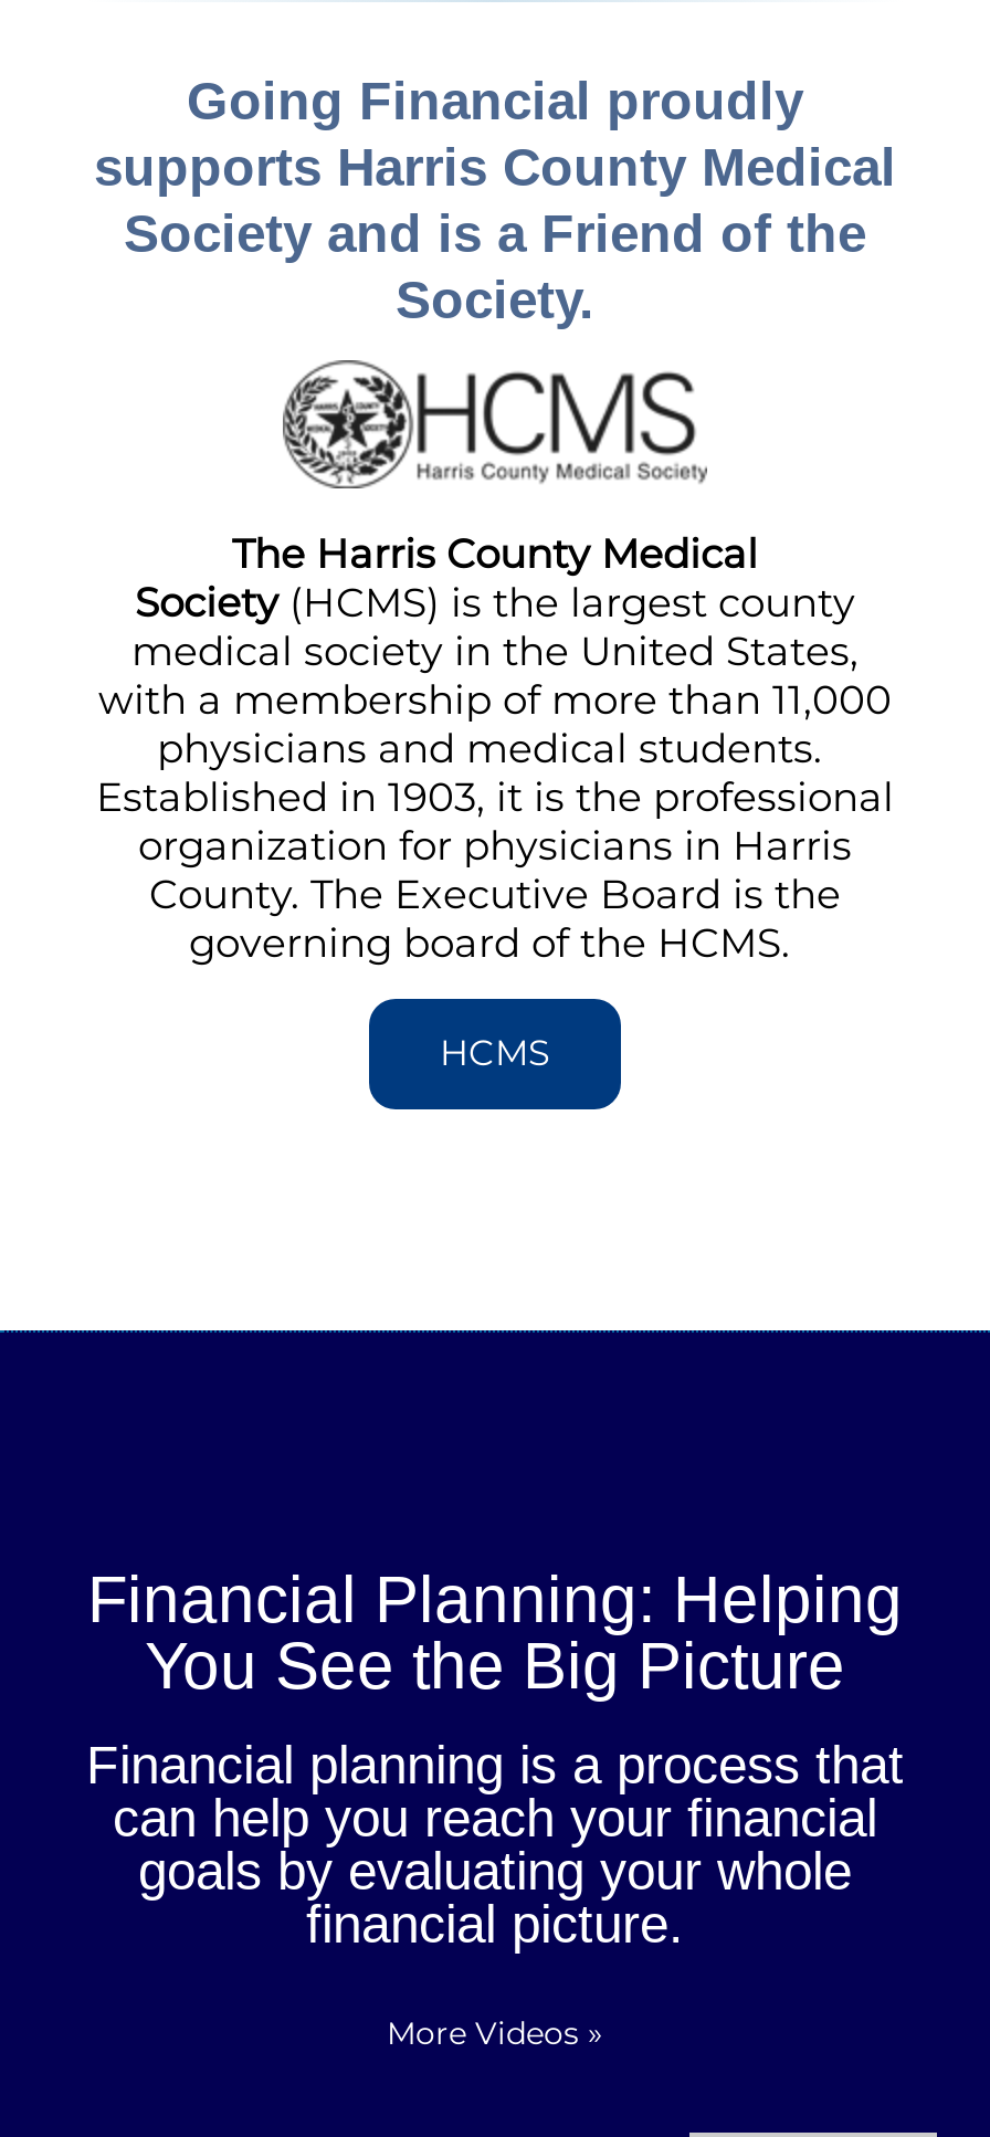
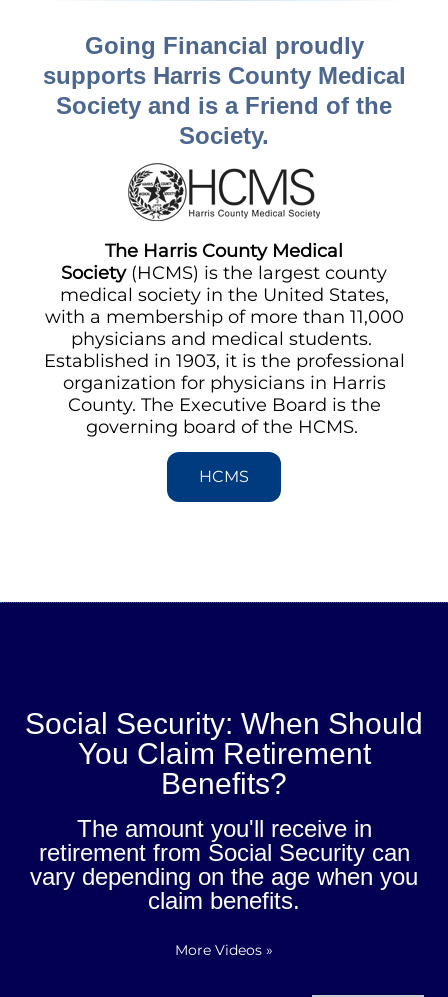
[87,1563,903,1702] Financial Planning: Helping | You See the Big Picture -> [25,707,423,800] Social Security: When Should | You Claim Retirement | Benefits?
[86,1735,904,1954] Financial planning is a process that | can help you reach your financial | goals by evaluating your whole | financial picture. -> [30,815,418,914] The amount you'll receive in | retirement from Social Security can | vary depending on the age when you | claim benefits.

